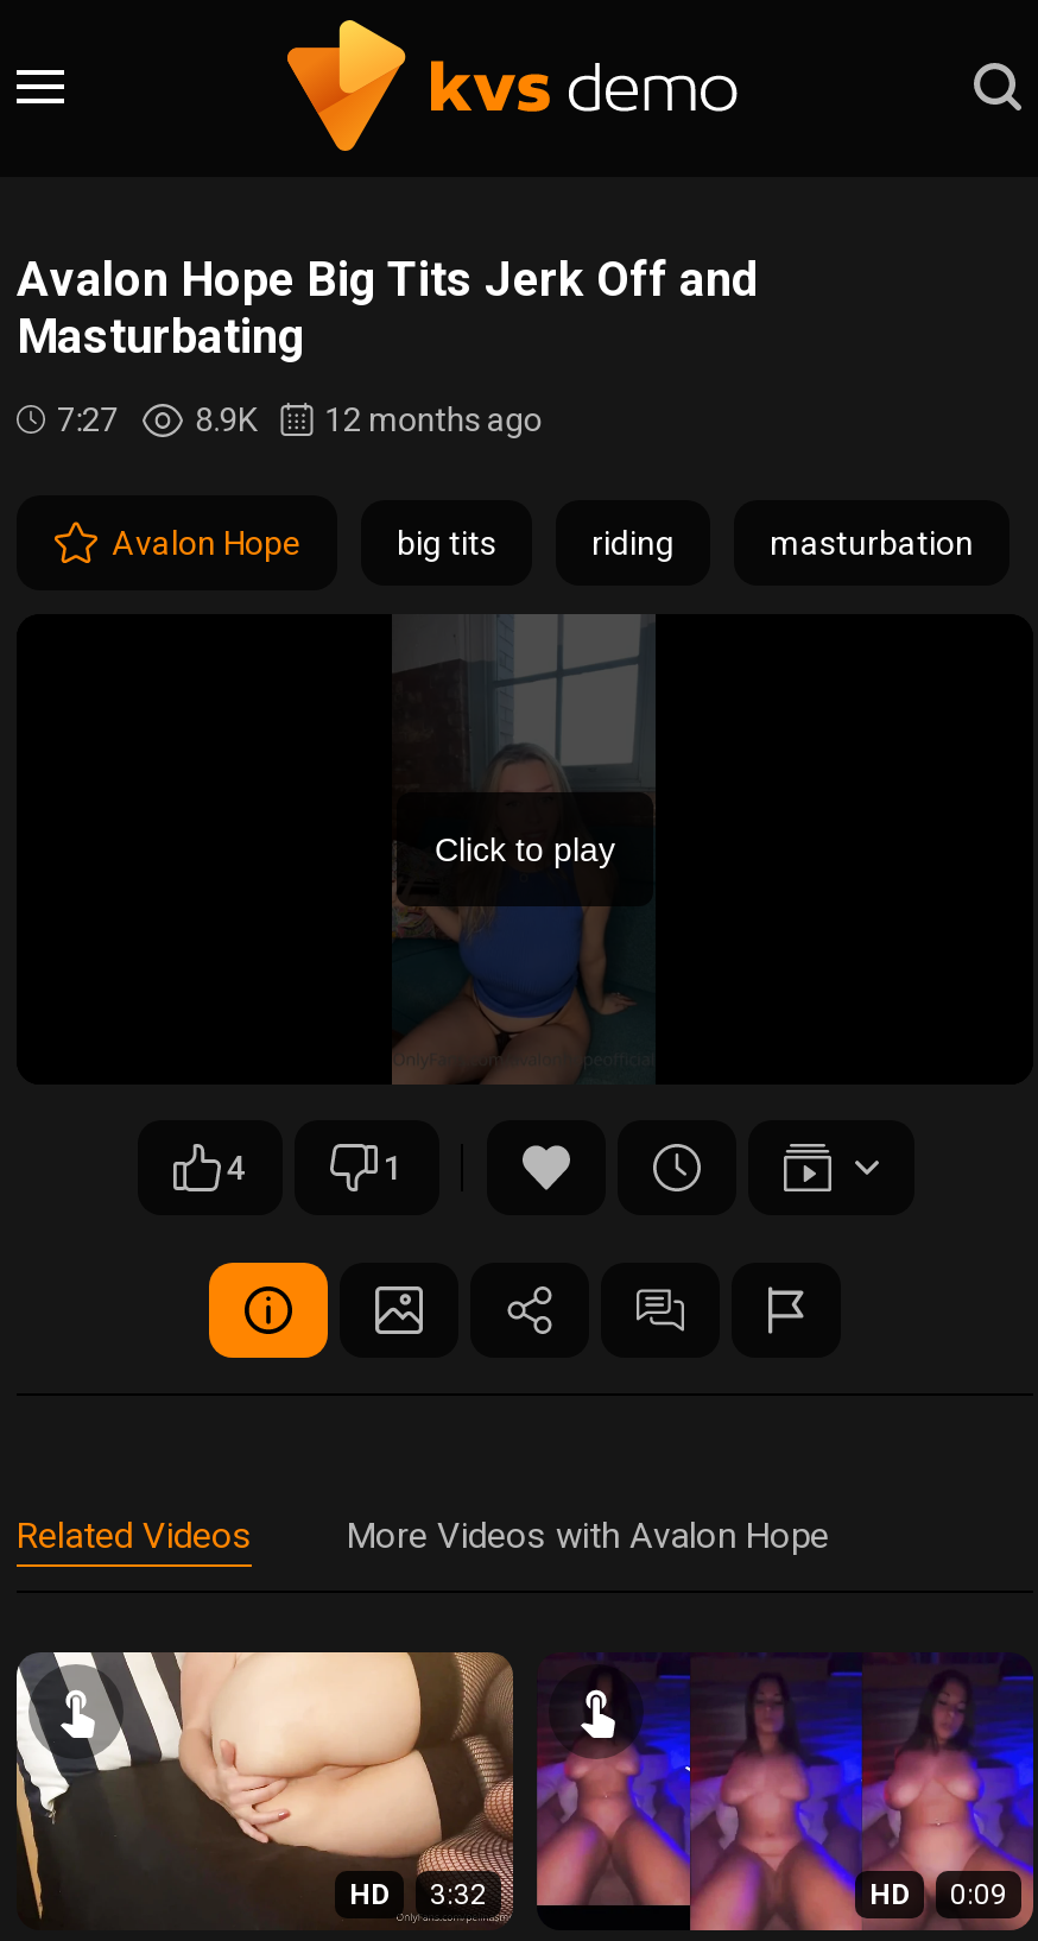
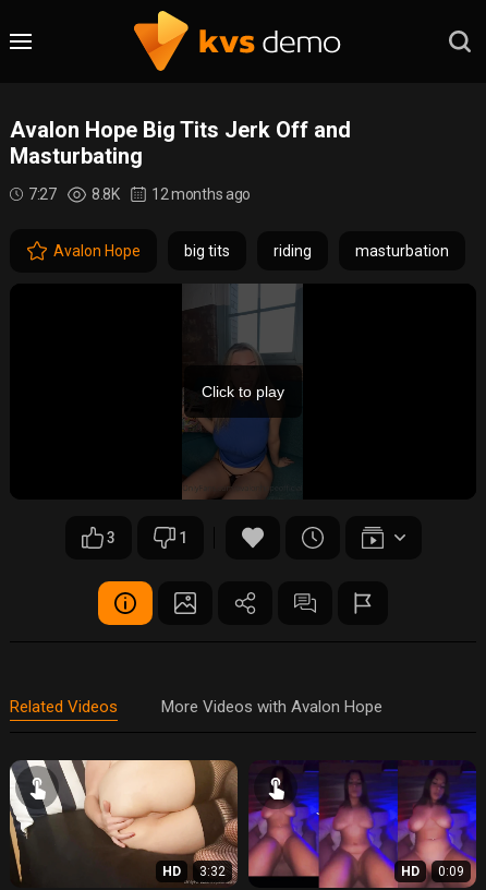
[195,400,542,438] 8.9K 12 months ago -> [91,185,251,203] 8.8K 12 months ago
[227,1149,246,1187] 4 -> [106,529,115,546] 3

